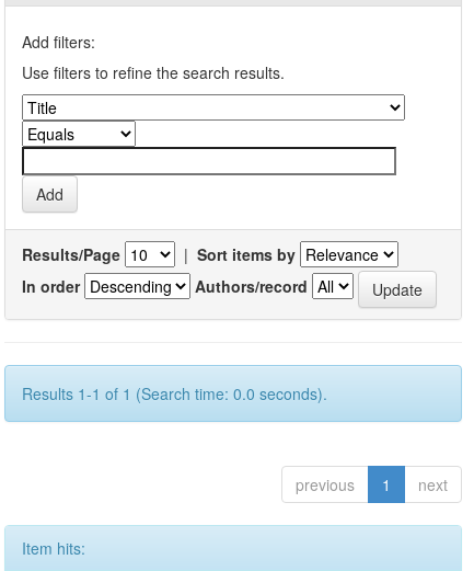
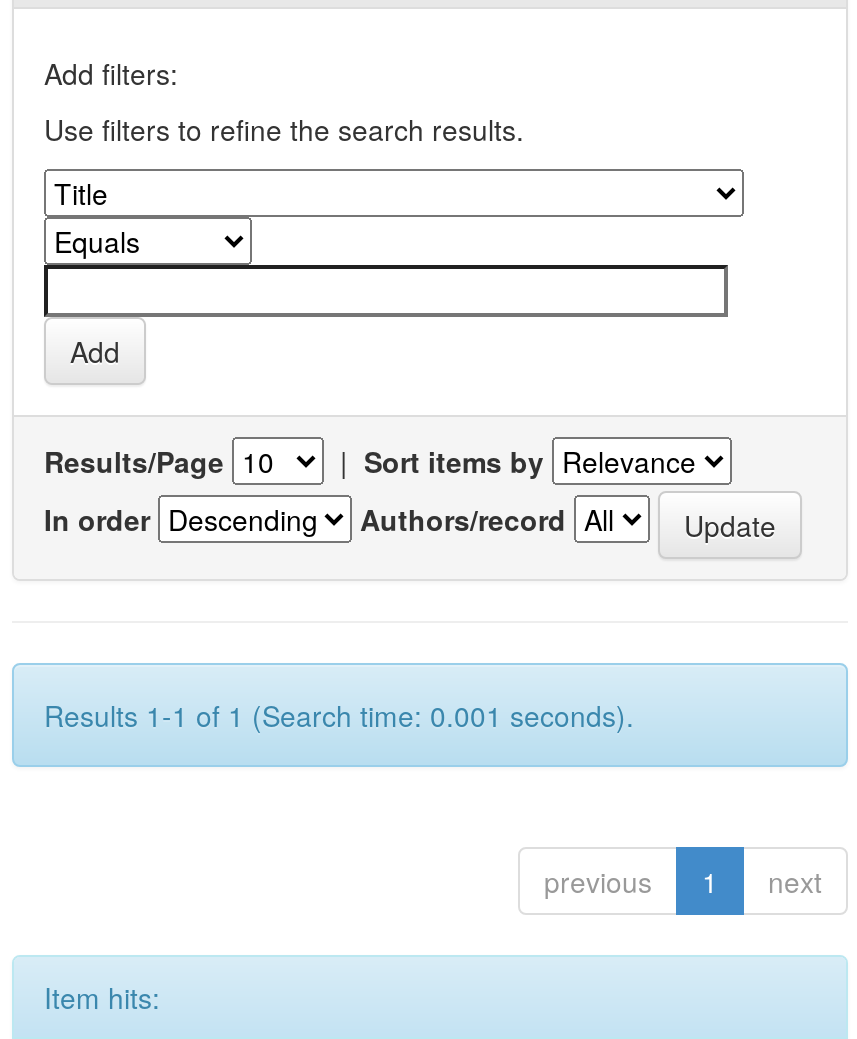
[22,382,327,404] Results 1-1 of 1 (Search time: 0.0 seconds). -> [44,695,634,735] Results 1-1 of 1 (Search time: 0.001 seconds).

